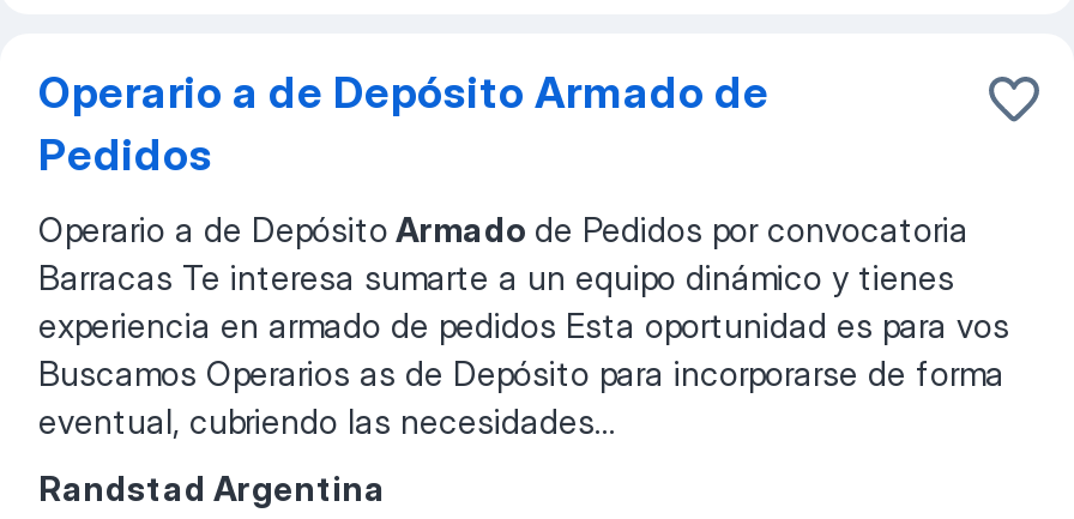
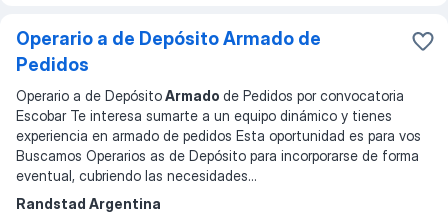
[38,257,954,297] Barracas Te interesa sumarte a un equipo dinámico y tienes -> [16,107,392,124] Escobar Te interesa sumarte a un equipo dinámico y tienes

